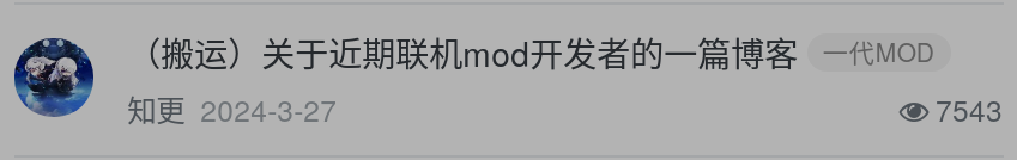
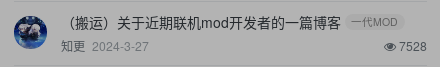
[928,87,1003,128] 7543 -> [395,37,426,54] 7528

